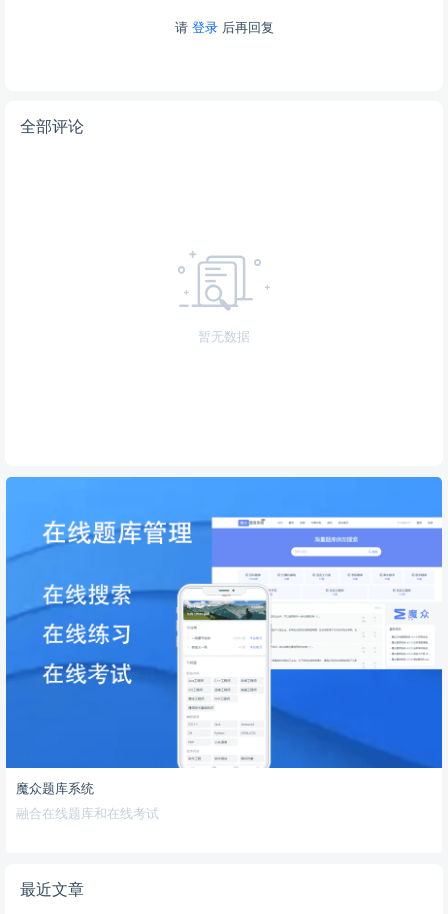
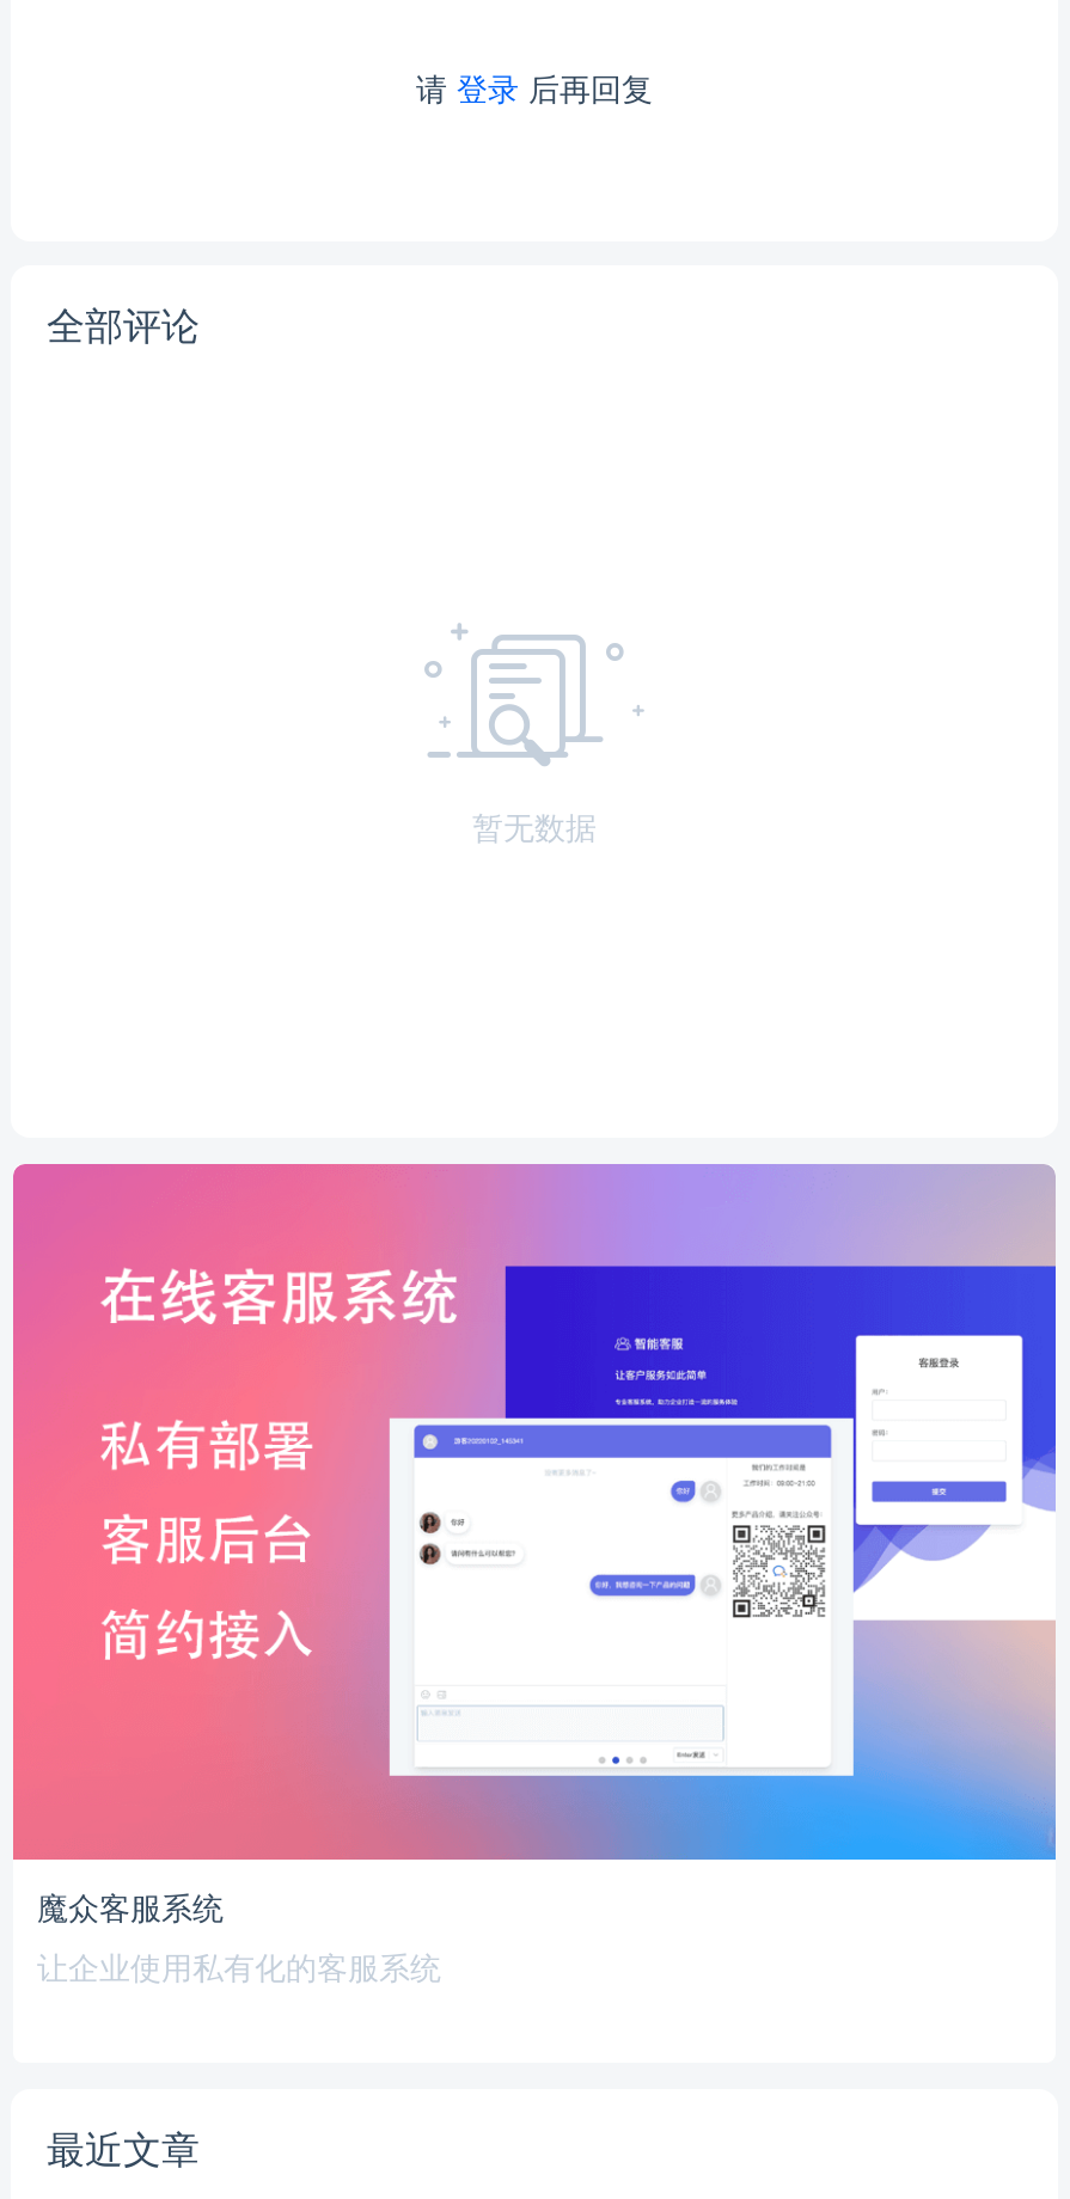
[5,476,443,821] [image] | 魔众题库系统 | 融合在线题库和在线考试 -> [11,1162,1058,1987] [image] | 魔众客服系统 | 让企业使用私有化的客服系统

